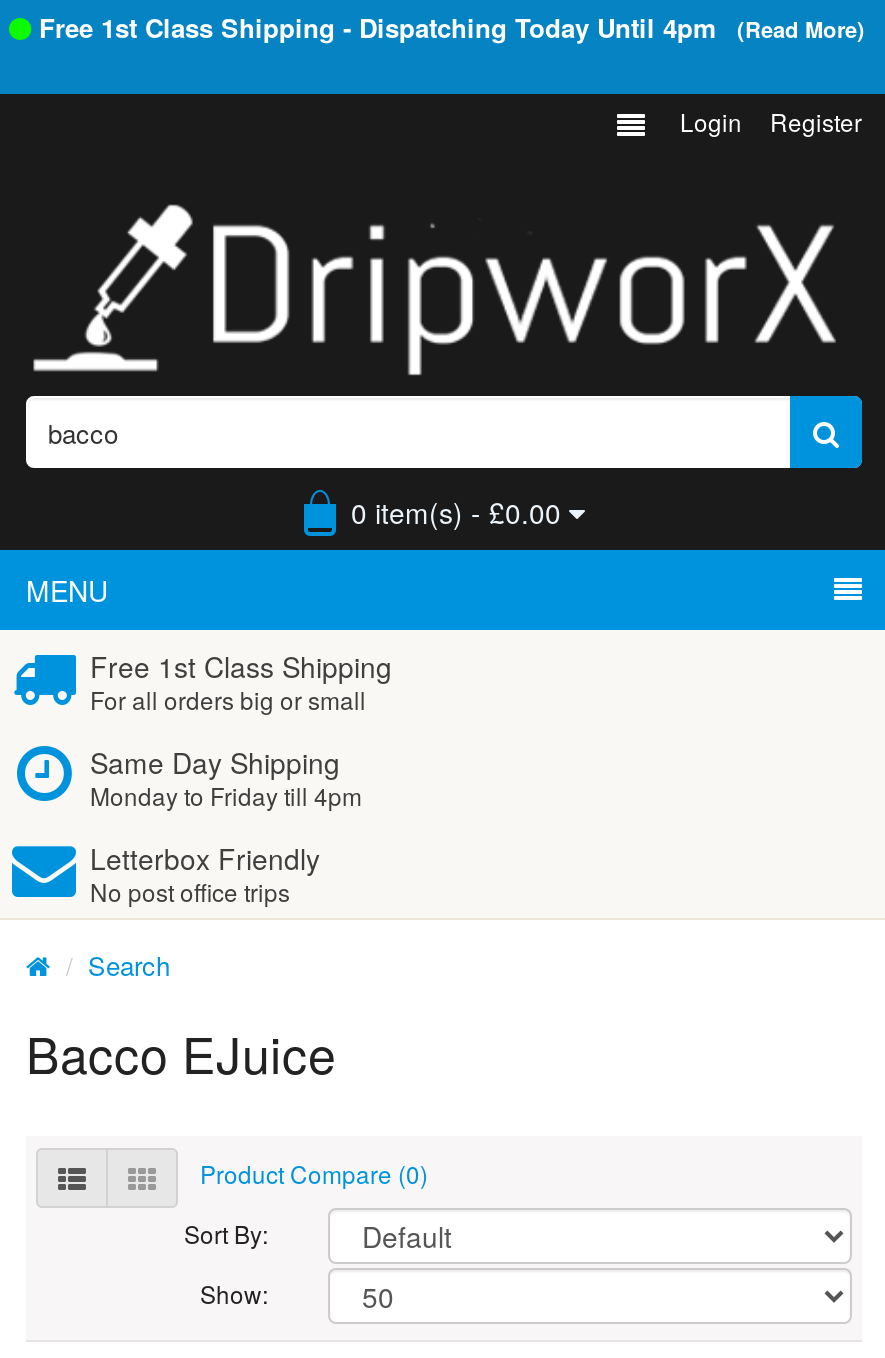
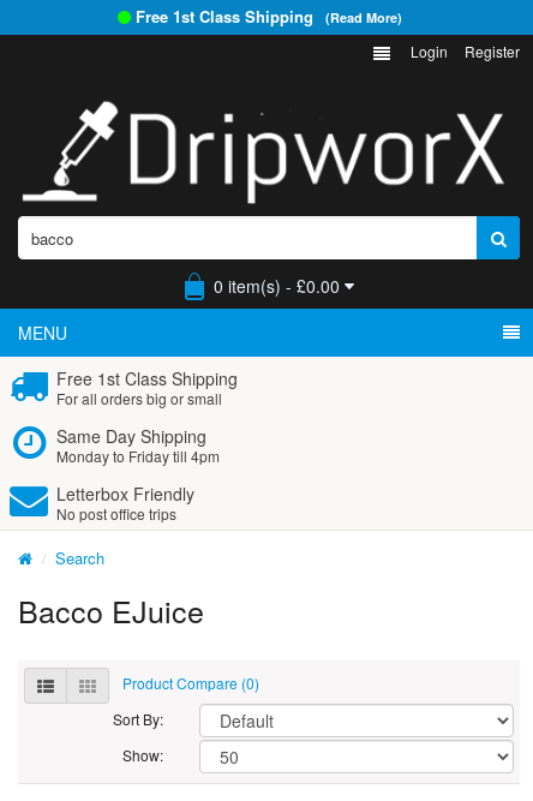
[39,8,871,46] Free 1st Class Shipping - Dispatching Today Until 4pm (Read More) -> [136,5,406,28] Free 1st Class Shipping (Read More)

